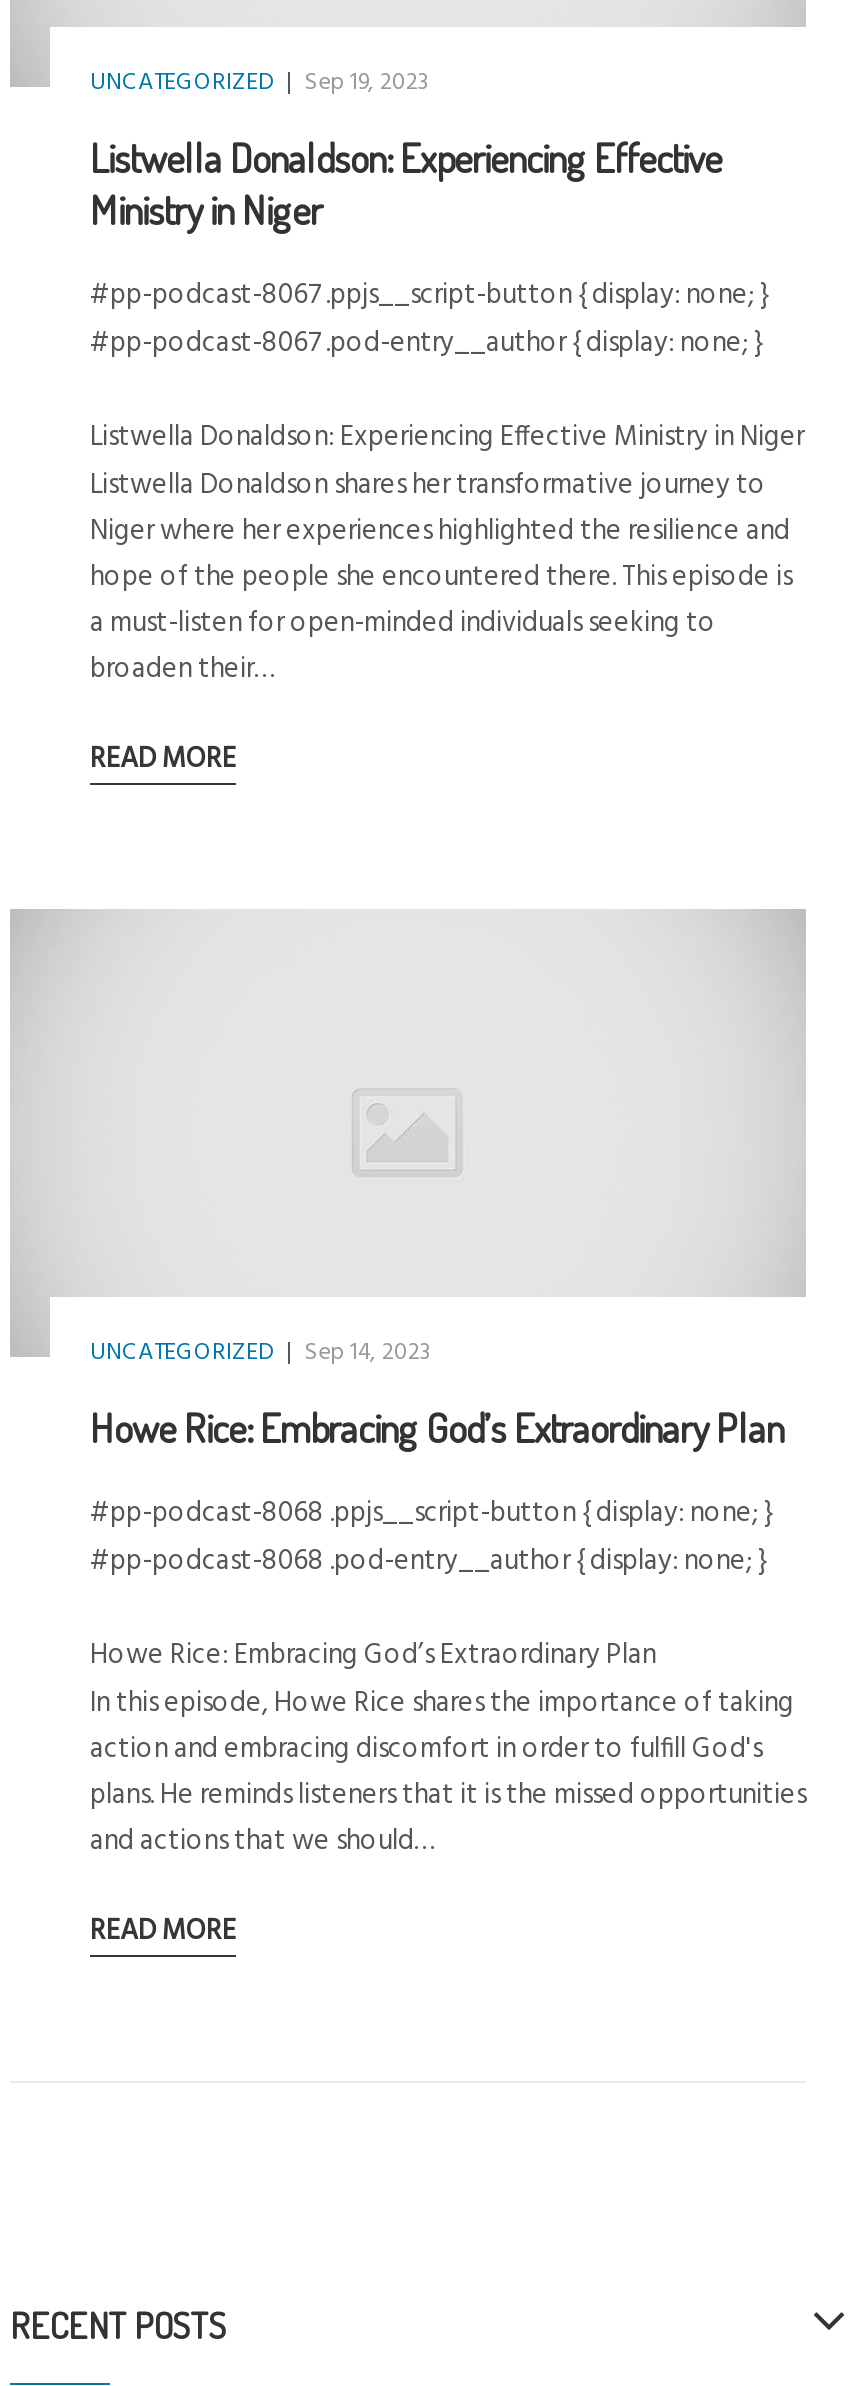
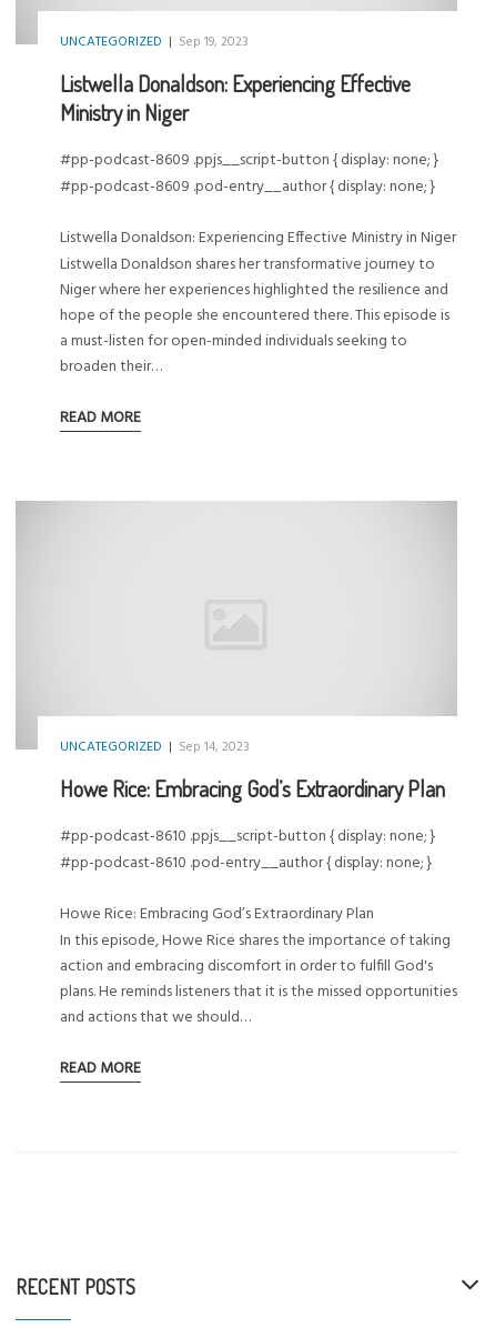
[90,274,770,320] #pp-podcast-8067 .ppjs__script-button { display: none; } -> [60,148,439,173] #pp-podcast-8609 .ppjs__script-button { display: none; }
[90,322,764,368] #pp-podcast-8067 .pod-entry__author { display: none; } -> [60,174,436,200] #pp-podcast-8609 .pod-entry__author { display: none; }
[90,1492,774,1538] #pp-podcast-8068 .ppjs__script-button { display: none; } -> [60,824,436,849] #pp-podcast-8610 .ppjs__script-button { display: none; }
[90,1540,768,1586] #pp-podcast-8068 .pod-entry__author { display: none; } -> [60,850,433,876] #pp-podcast-8610 .pod-entry__author { display: none; }

